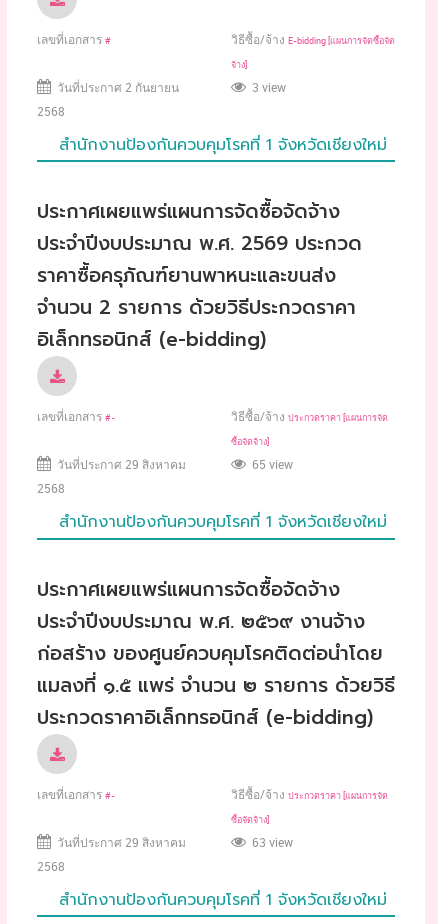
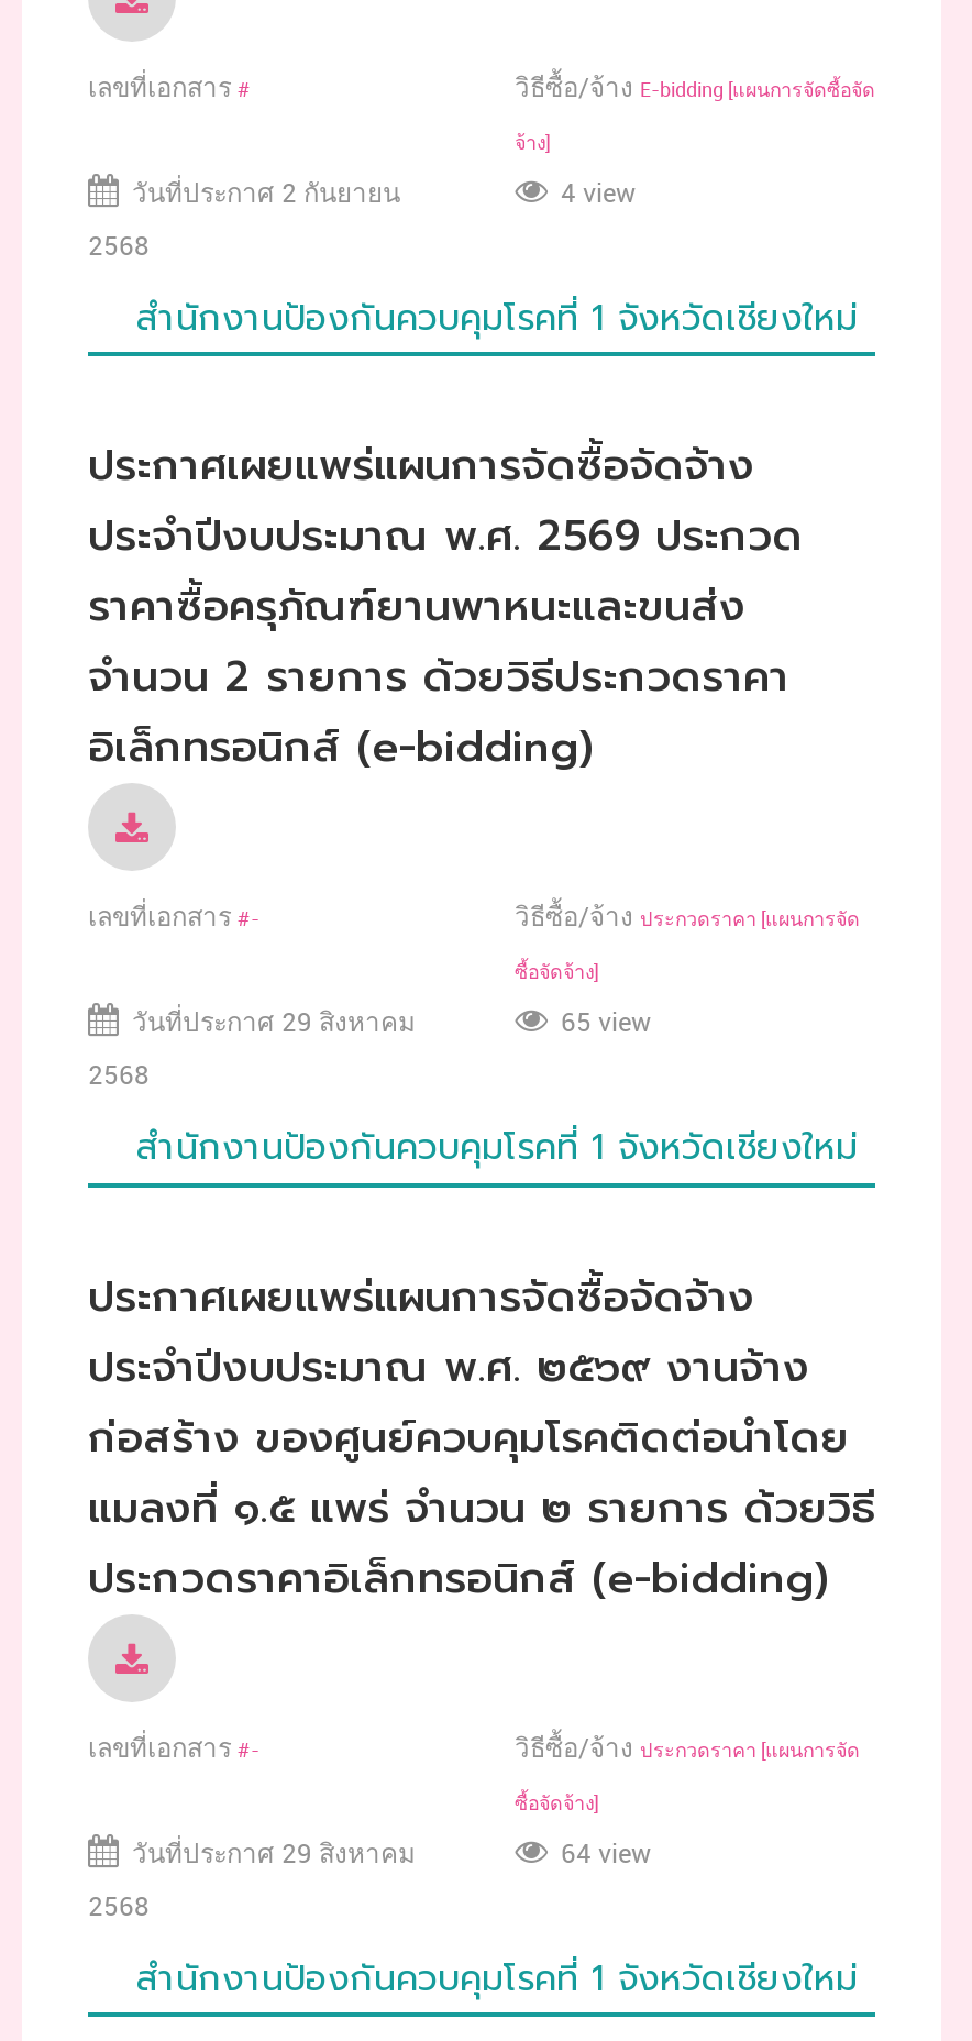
[252,79,286,95] 3 view -> [561,174,636,209] 4 view
[252,833,293,849] 63 view -> [561,1833,651,1868] 64 view

